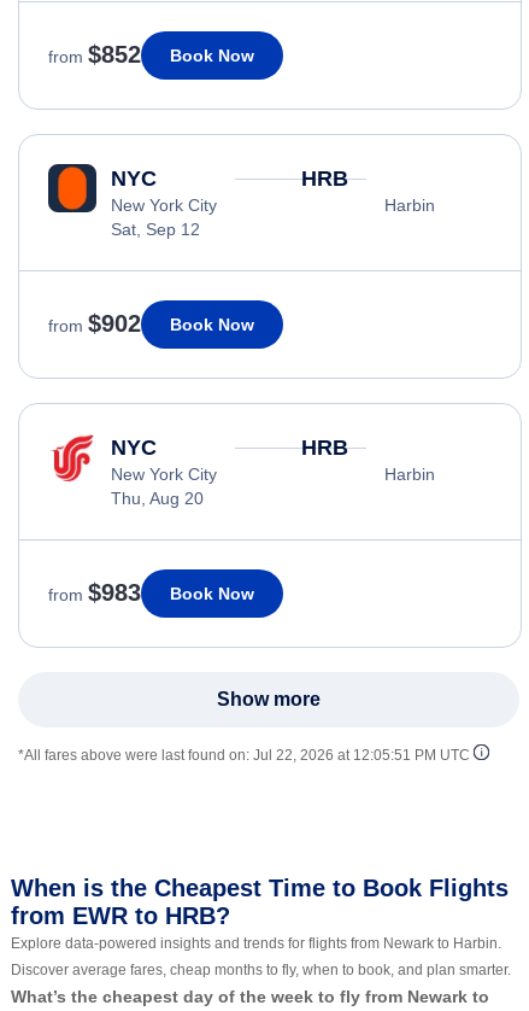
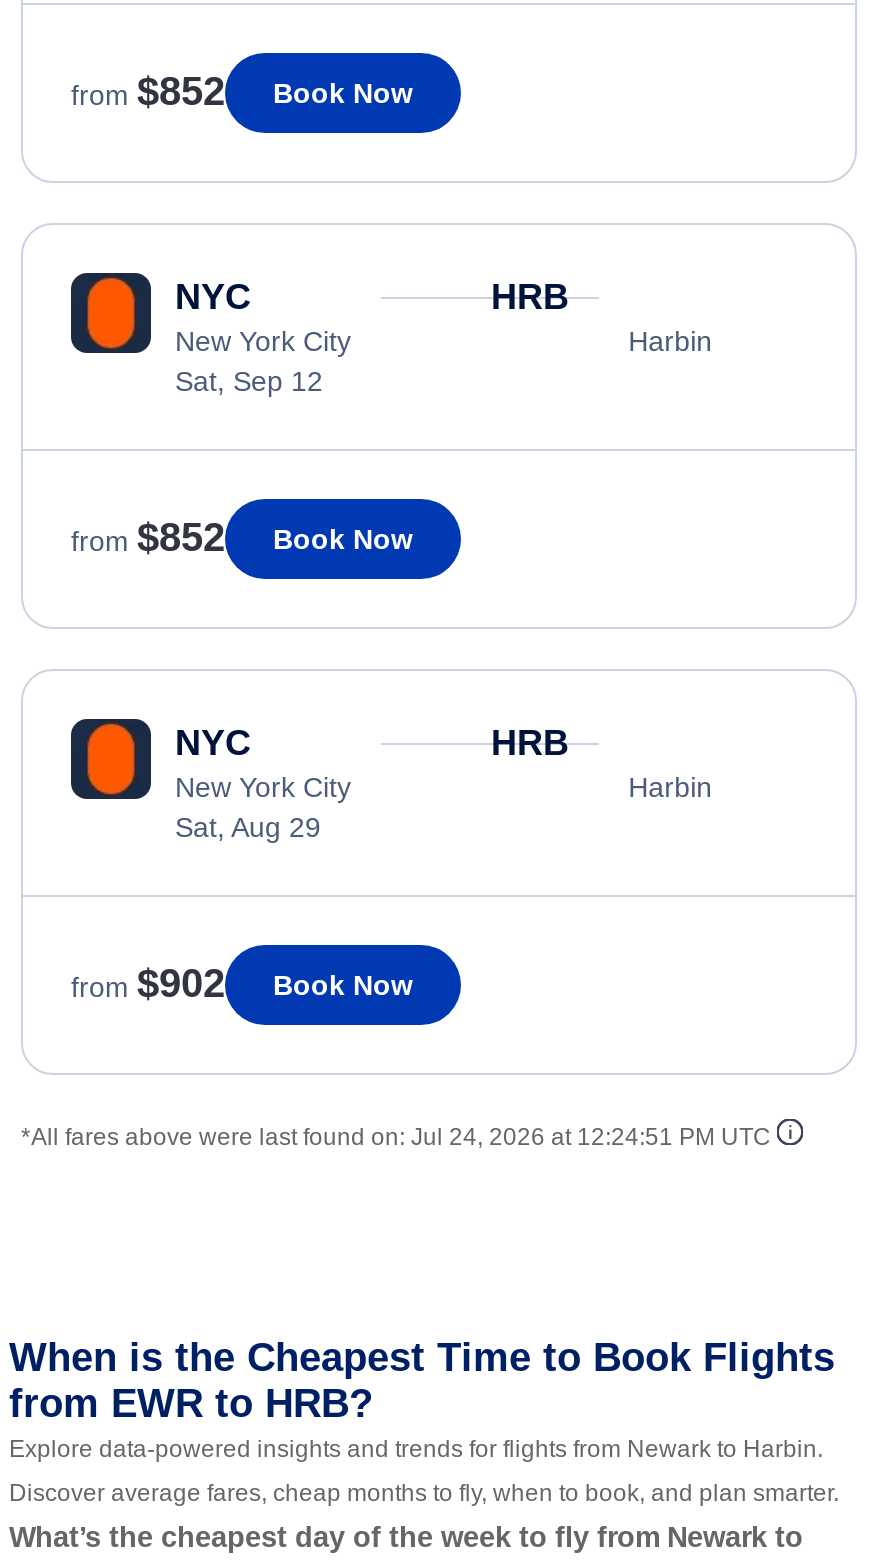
[48,310,254,336] from $902 Book Now -> [71,514,413,558] from $852 Book Now
[48,433,204,508] [image] | Thu, Aug 20 -> [69,716,321,842] [image] | Sat, Aug 29
[48,579,254,605] from $983 Book Now -> [71,960,413,1004] from $902 Book Now
[18,689,470,763] Show more | *All fares above were last found on: Jul 22, 2026 at 12:05:51 PM UTC -> [21,1122,771,1150] *All fares above were last found on: Jul 24, 2026 at 12:24:51 PM UTC

